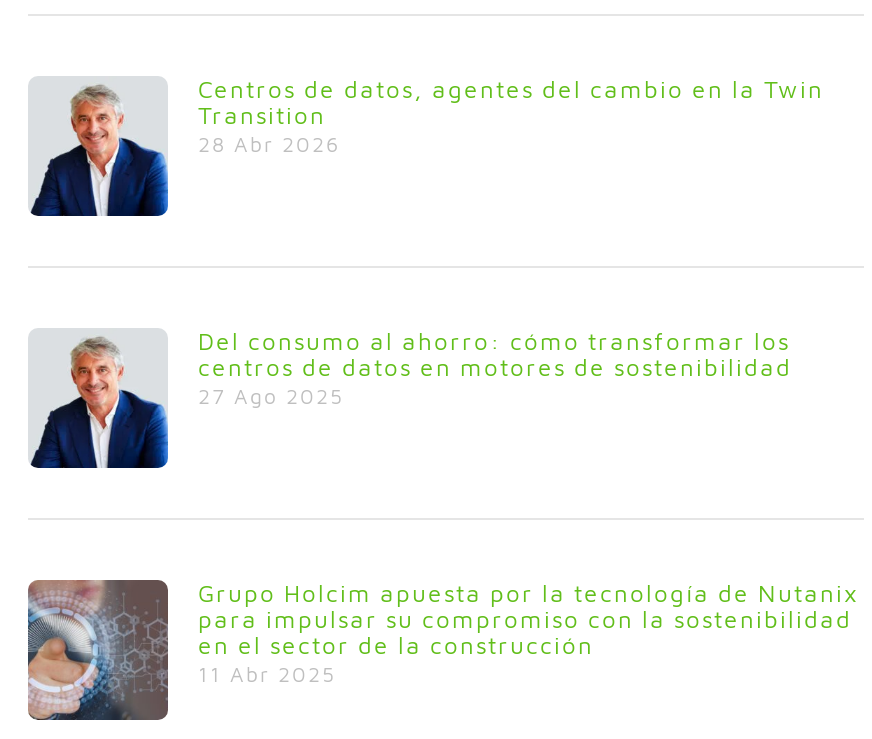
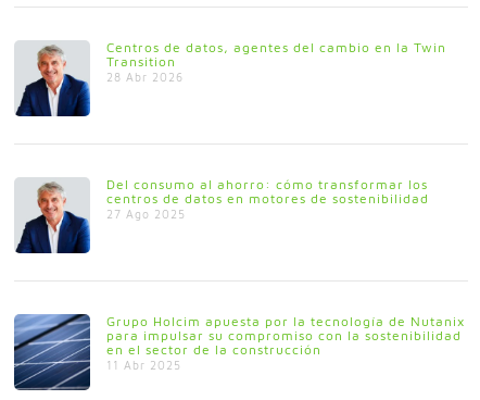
[26,578,170,720] [image] -> [13,313,90,390] [image]

